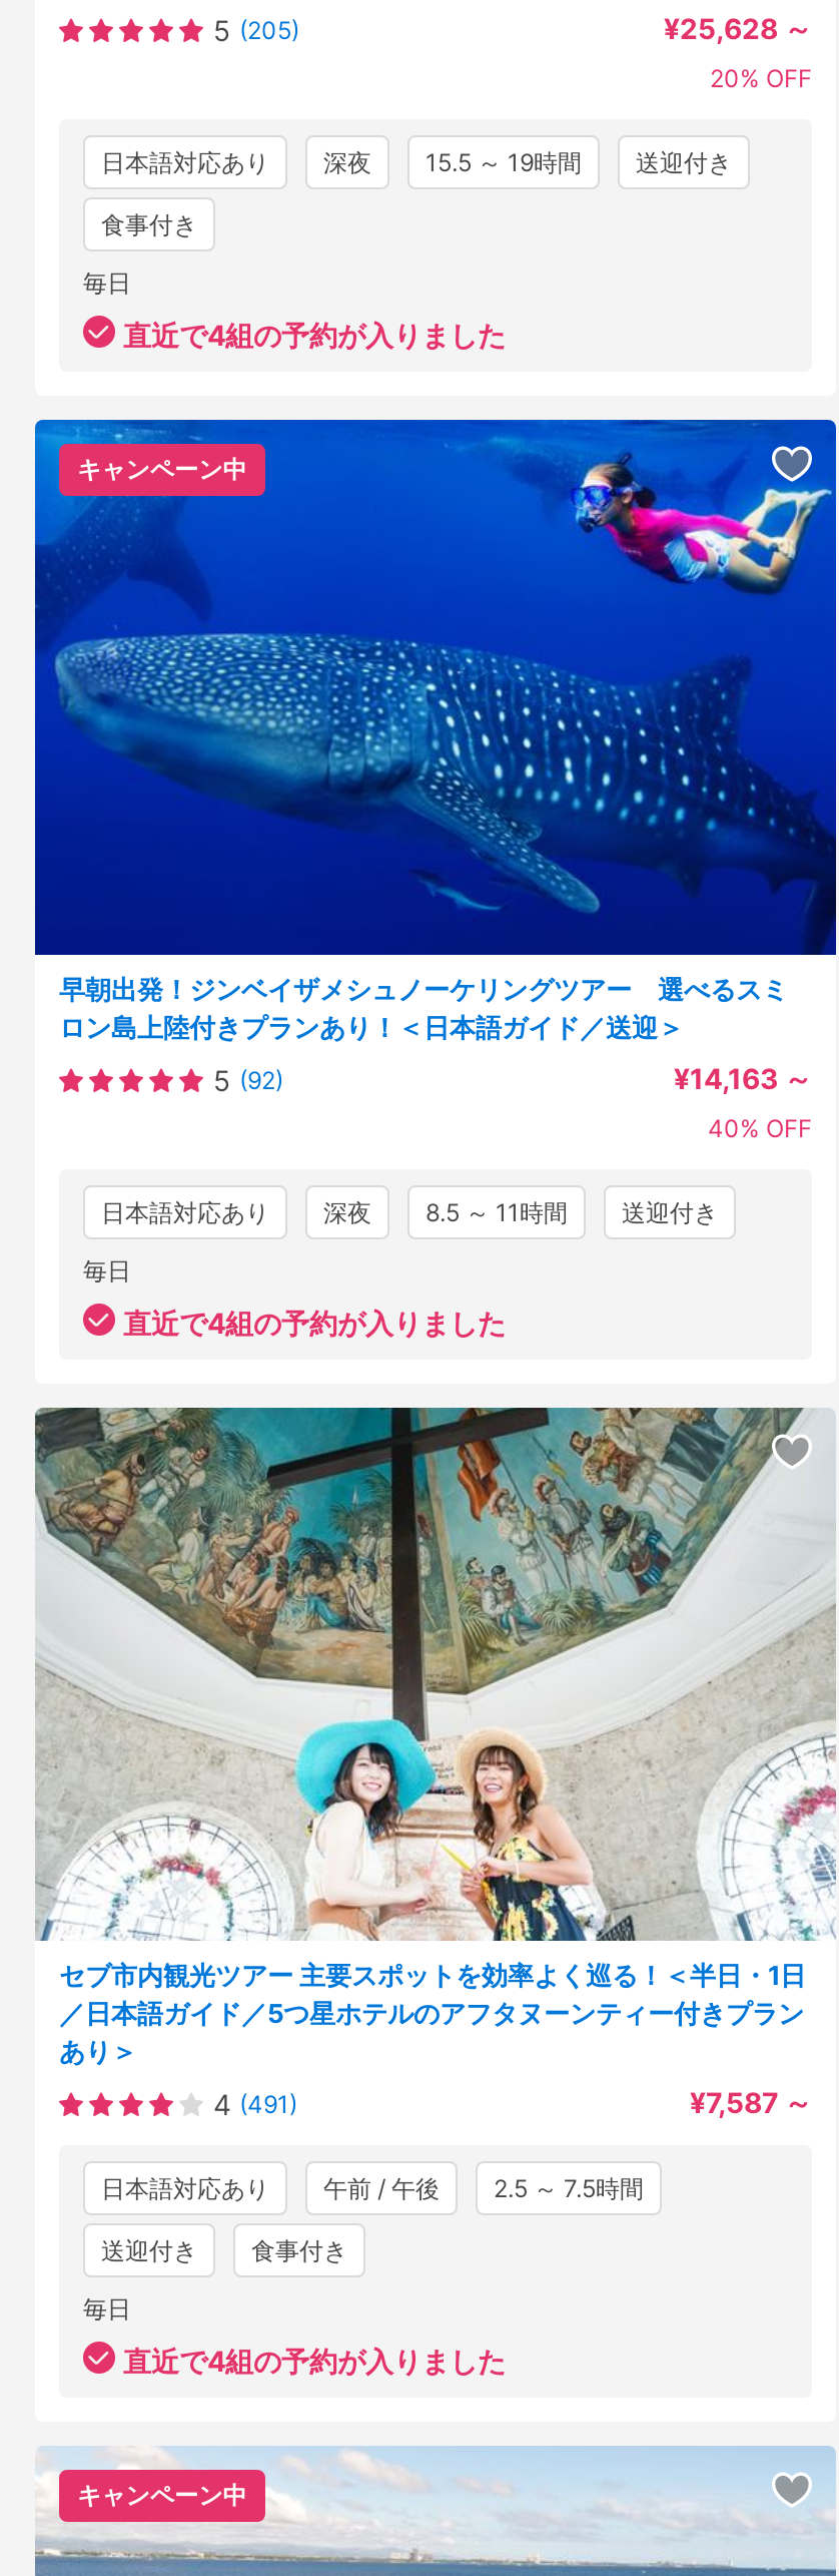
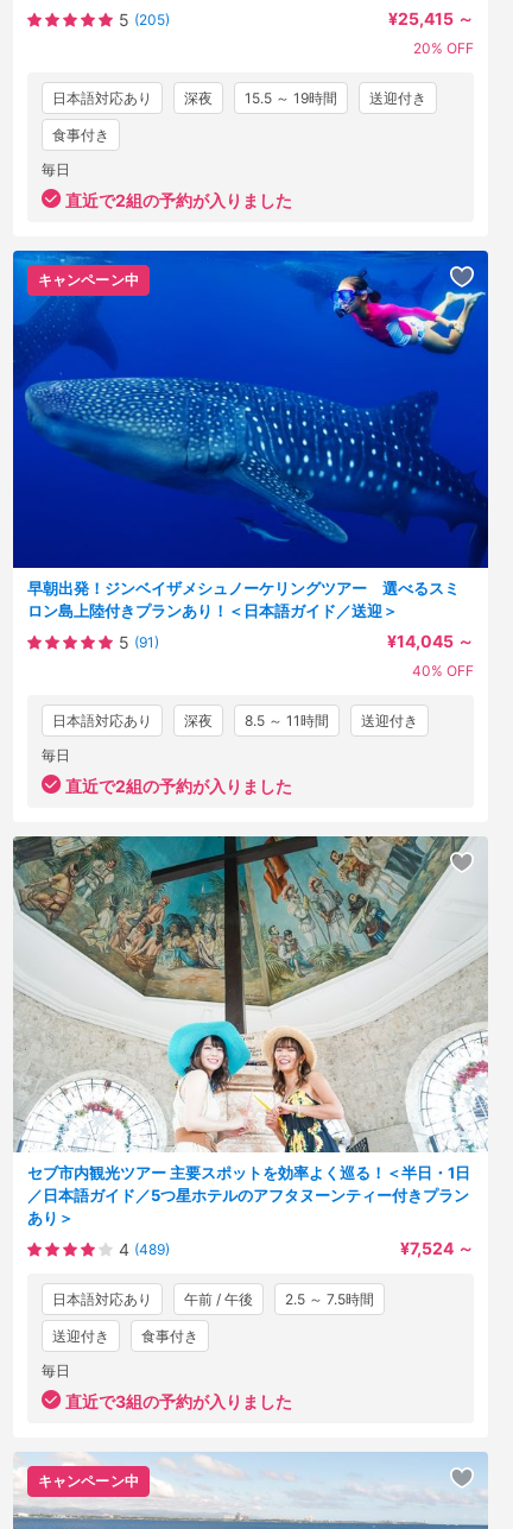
[664,11,812,45] ¥25,628～ -> [388,8,474,29] ¥25,415～
[123,318,506,352] 直近で4組の予約が入りました -> [65,190,292,210] 直近で2組の予約が入りました
[213,1062,283,1097] 5 (92) -> [119,632,159,652] 5 (91)
[674,1060,812,1095] ¥14,163～ -> [387,630,474,651] ¥14,045～
[123,1305,506,1339] 直近で4組の予約が入りました -> [65,775,292,796] 直近で2組の予約が入りました
[213,2088,297,2122] 4 (491) -> [119,1239,170,1260] 4 (489)
[690,2086,812,2120] ¥7,587～ -> [400,1238,474,1258] ¥7,524～
[123,2344,506,2378] 直近で4組の予約が入りました -> [65,1392,292,1412] 直近で3組の予約が入りました

